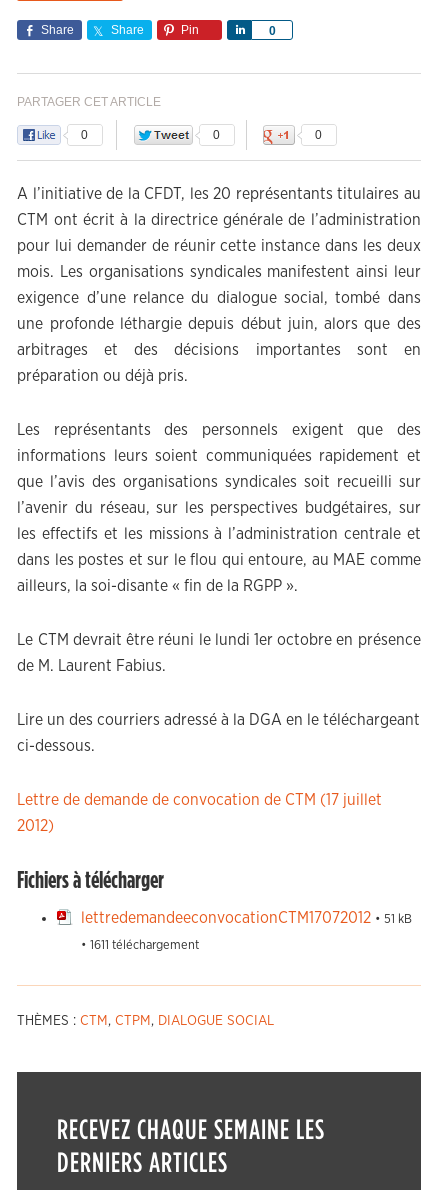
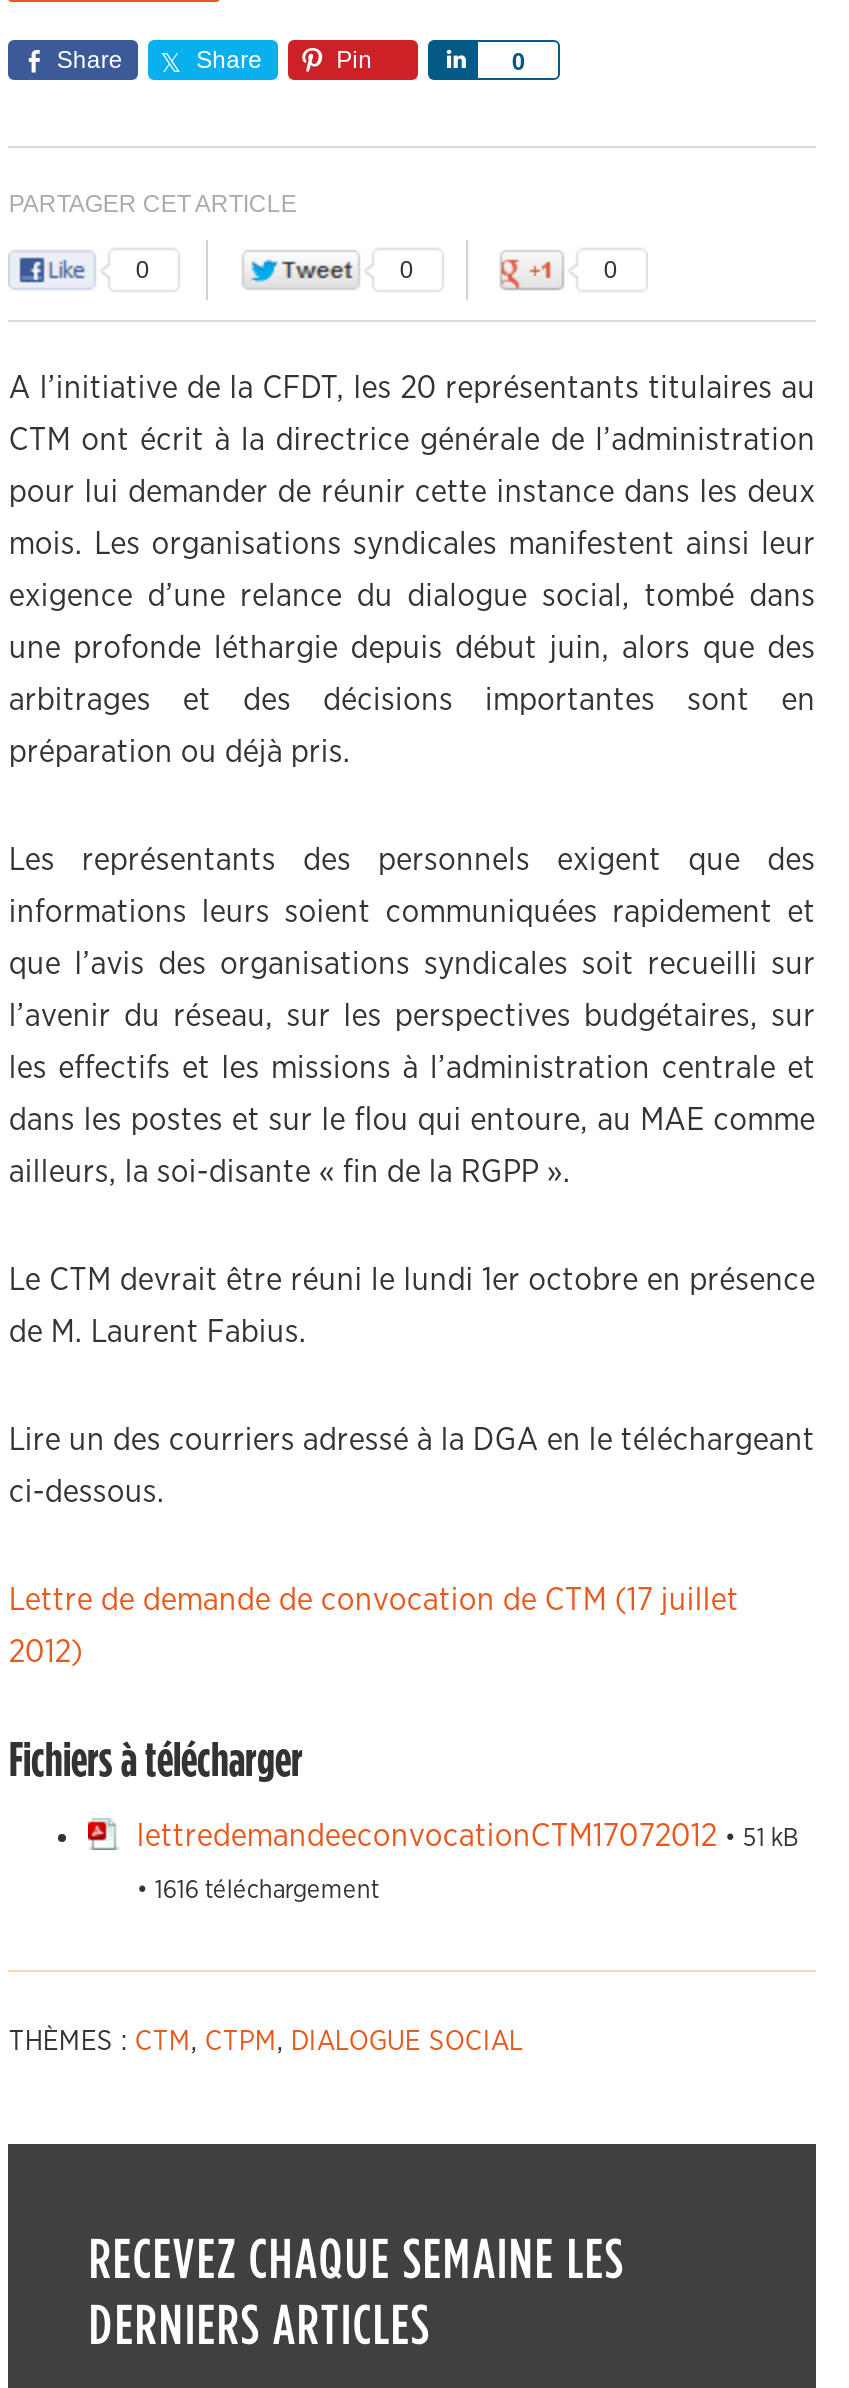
[81,939,199,952] • 1611 téléchargement -> [137,1878,379,1904] • 1616 téléchargement

